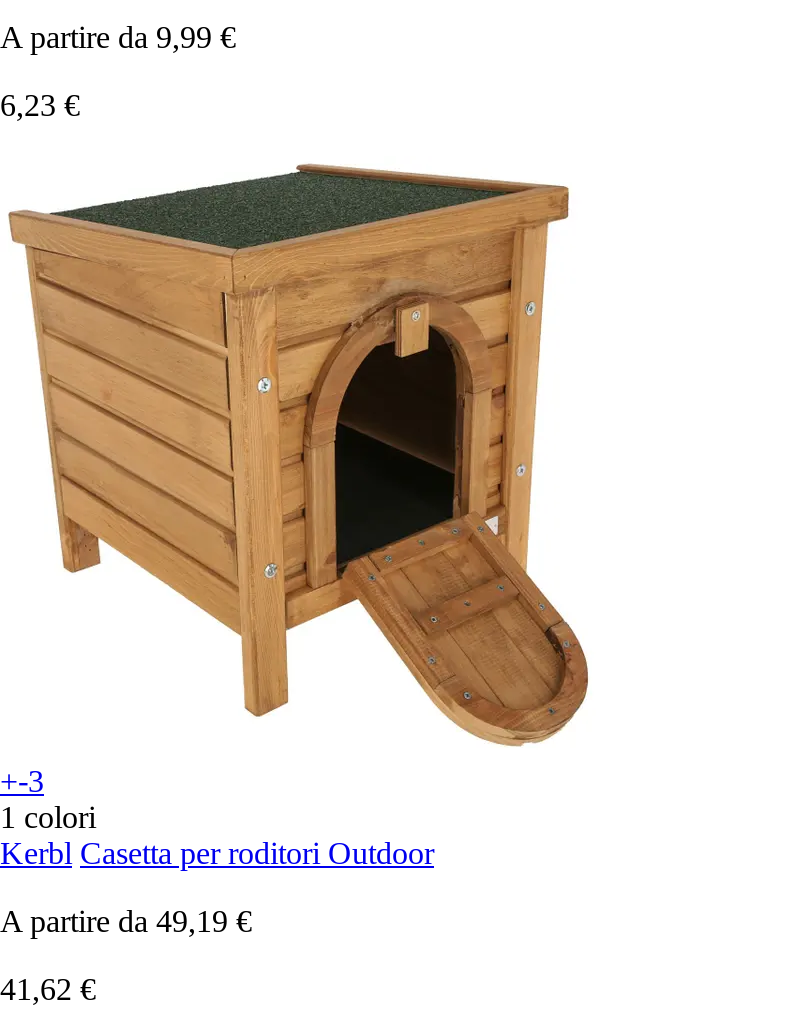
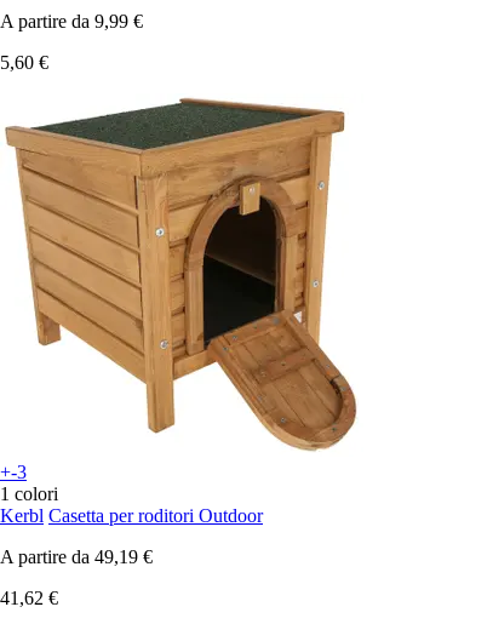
[0,87,80,121] 6,23 € -> [0,51,48,72] 5,60 €

